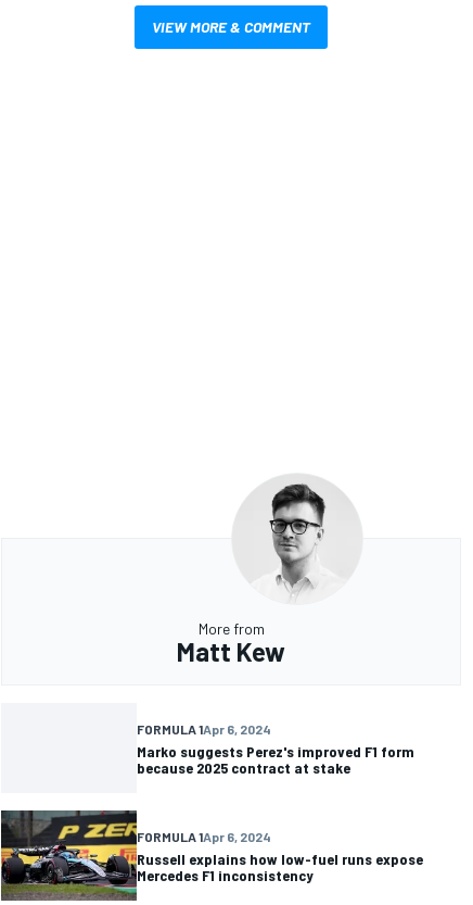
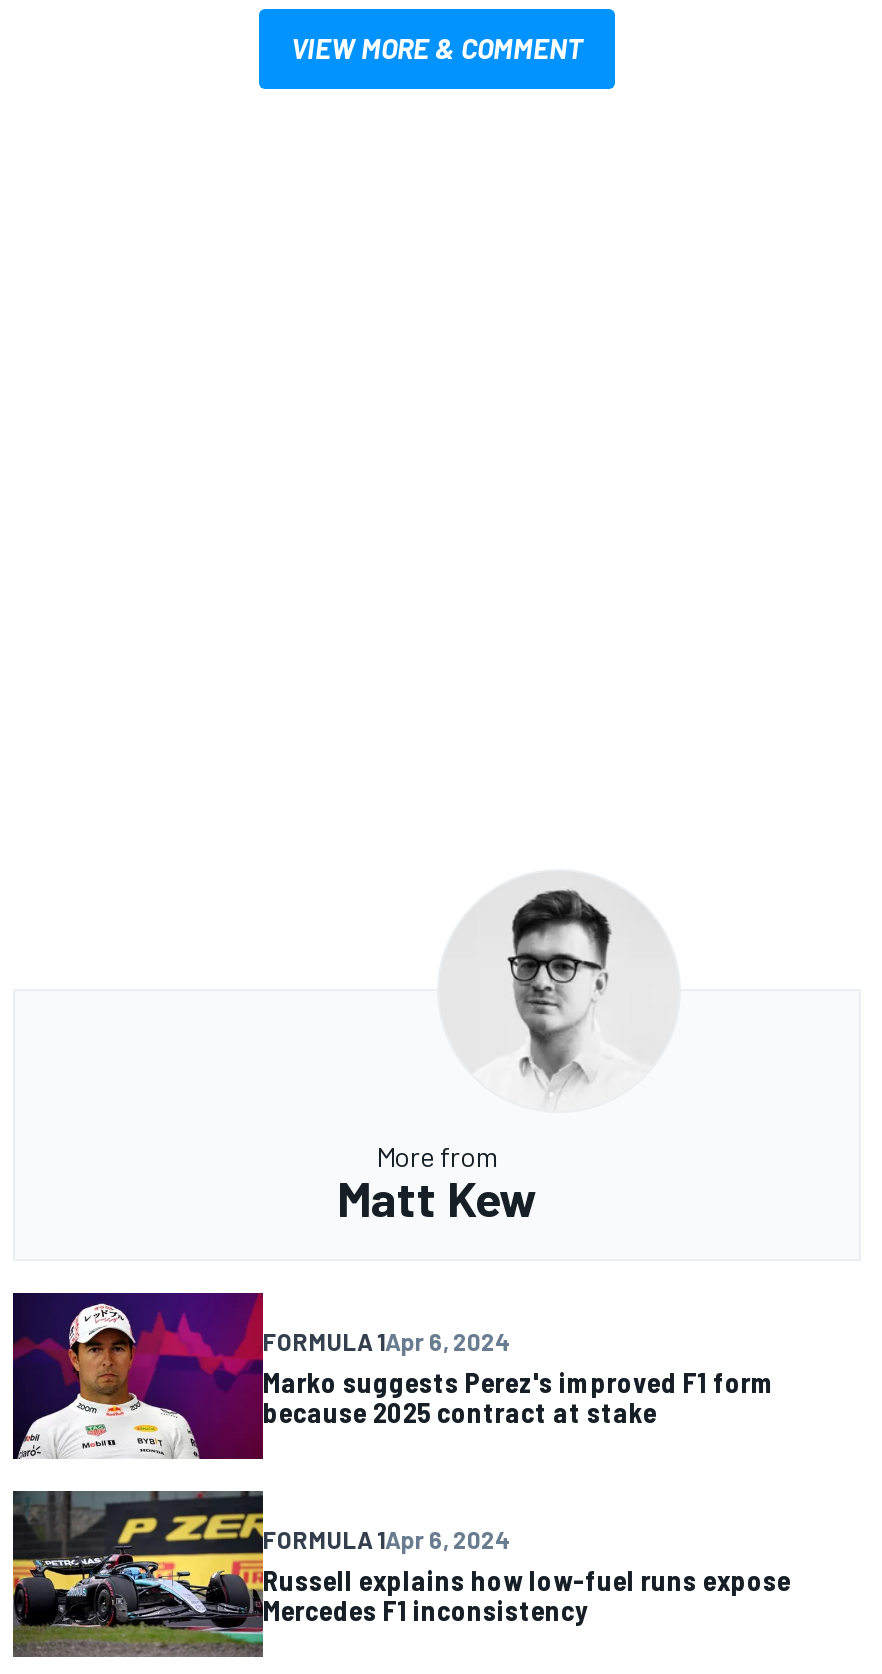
none -> [11,1291,265,1461] [image]

